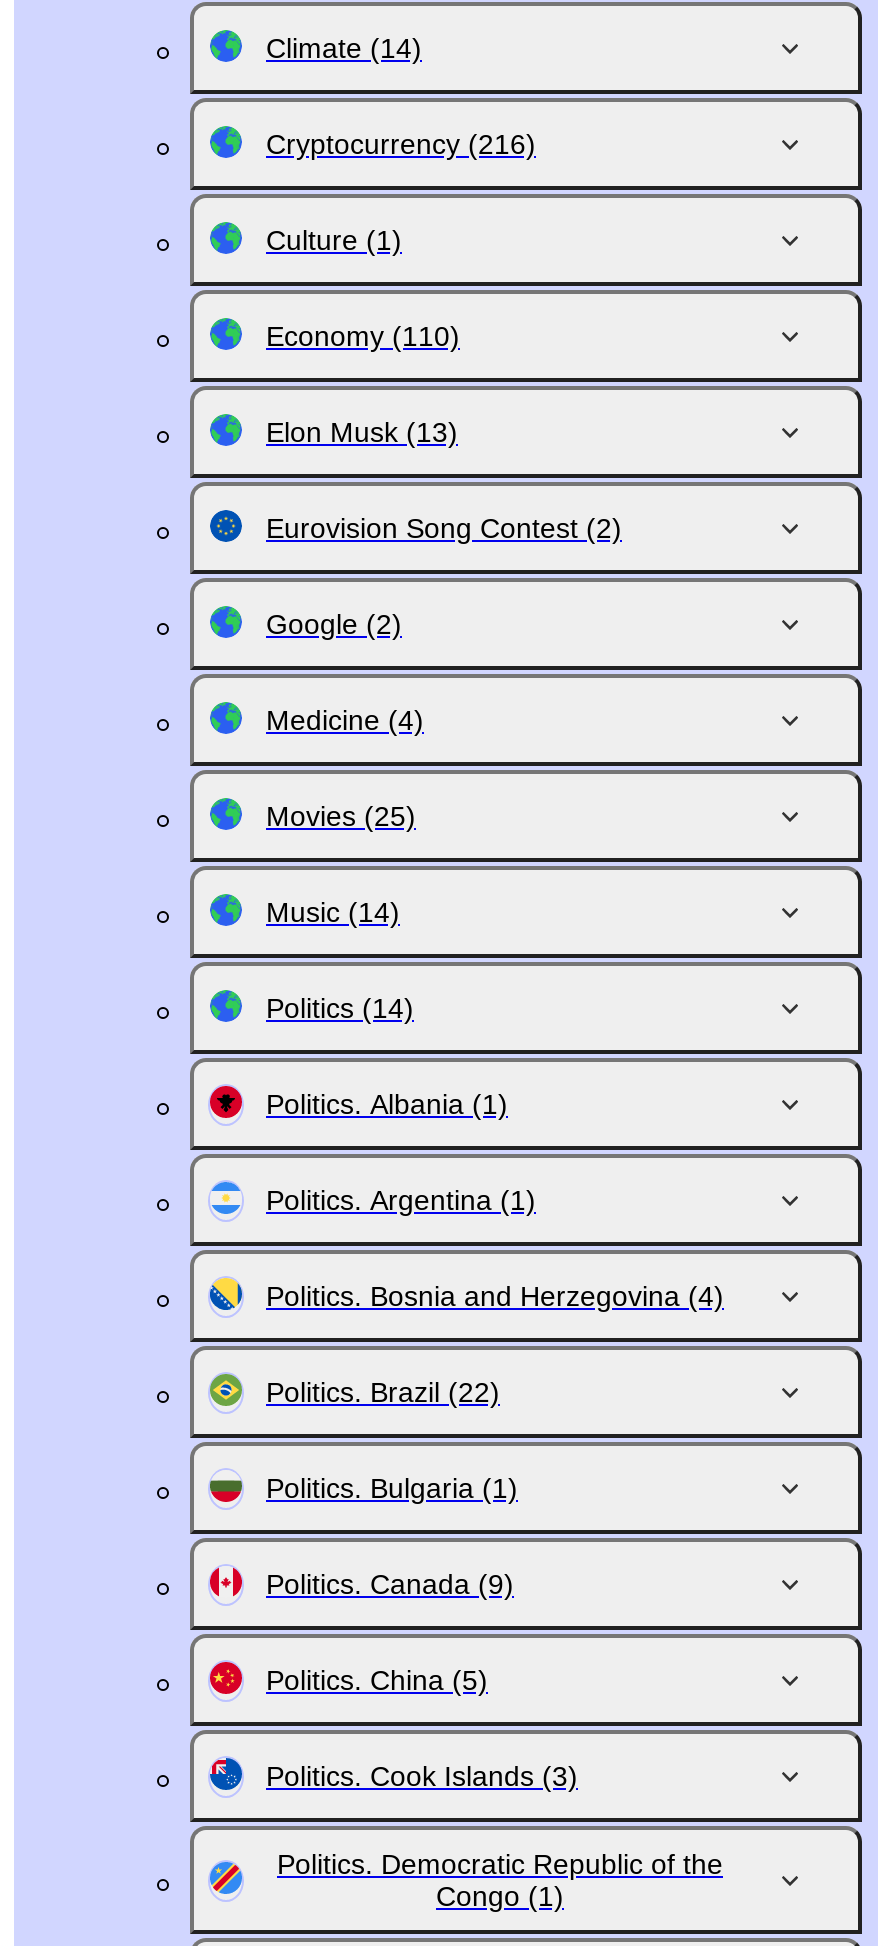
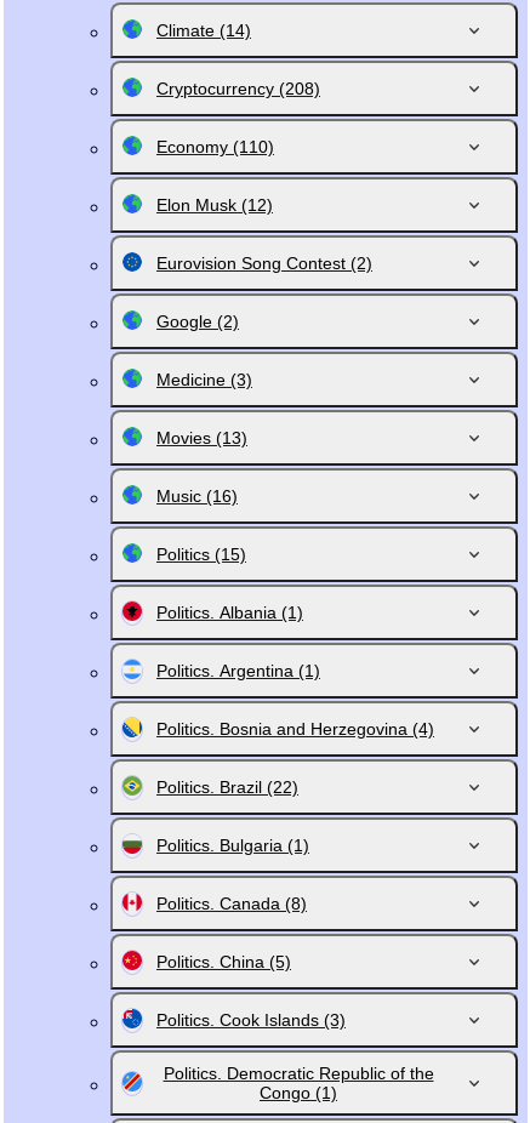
[266,128,536,256] Cryptocurrency (216) | Culture (1) -> [156,79,320,98] Cryptocurrency (208)
[266,416,458,448] Elon Musk (13) -> [156,195,273,215] Elon Musk (12)
[266,704,424,736] Medicine (4) -> [156,370,252,389] Medicine (3)
[266,800,416,832] Movies (25) -> [156,428,247,448] Movies (13)
[266,896,400,928] Music (14) -> [156,486,238,506] Music (16)
[266,992,414,1024] Politics (14) -> [156,545,246,564] Politics (15)
[266,1568,514,1600] Politics. Canada (9) -> [156,894,307,913] Politics. Canada (8)

